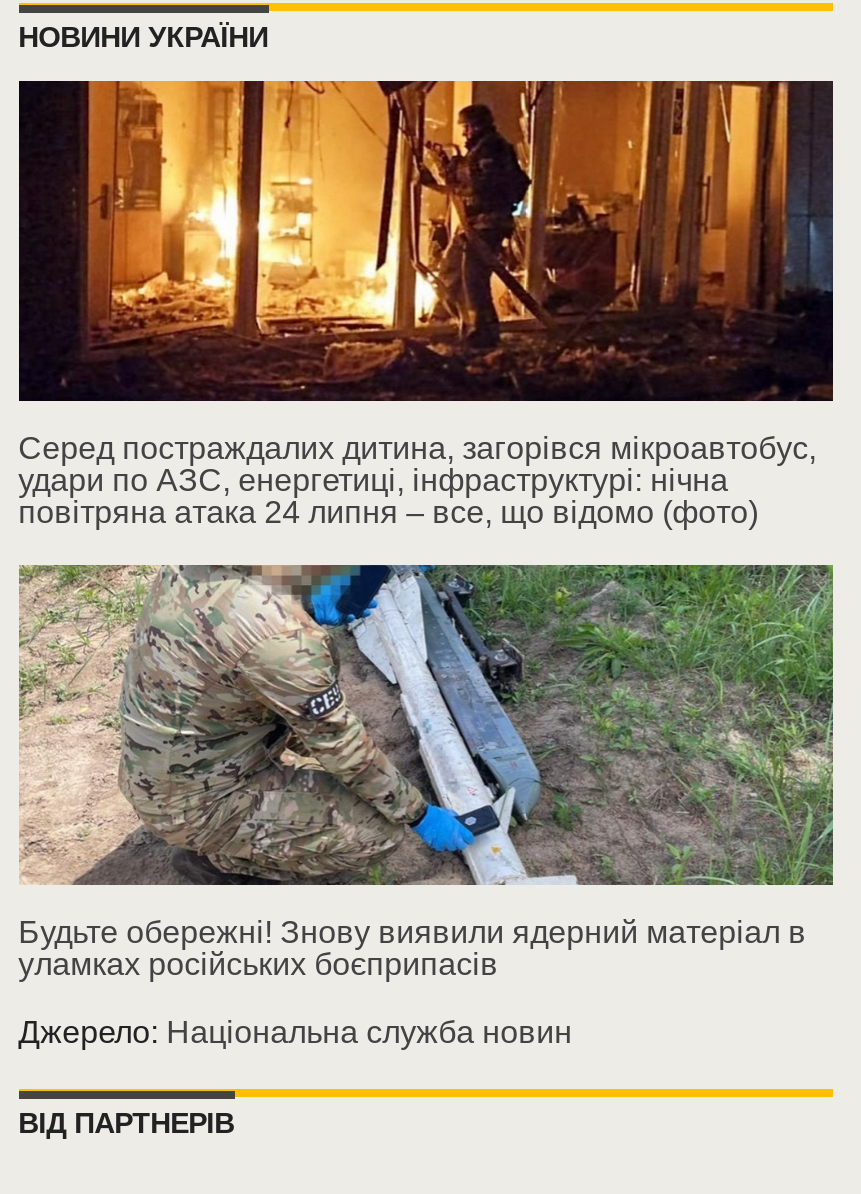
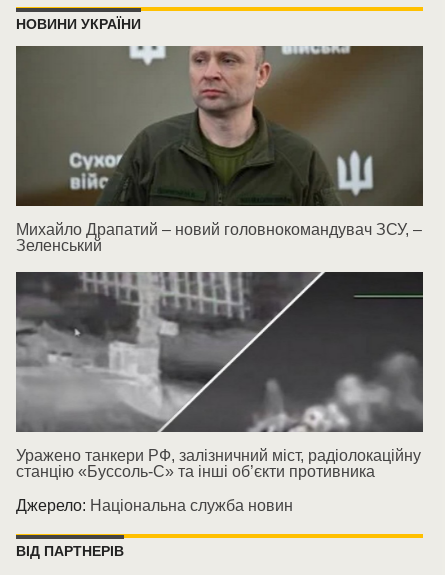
[18,79,833,529] [image] | Серед постраждалих дитина, загорівся мікроавтобус, | удари по АЗС, енергетиці, інфраструктурі: нічна | повітряна атака 24 липня – все, що відомо (фото) -> [16,45,423,254] [image] | Михайло Драпатий – новий головнокомандувач ЗСУ, – | Зеленський
[18,563,835,981] [image] | Будьте обережні! Знову виявили ядерний матеріал в | уламках російських боєприпасів -> [15,272,424,480] [image] | Уражено танкери РФ, залізничний міст, радіолокаційну | станцію «Буссоль-С» та інші об’єкти противника

